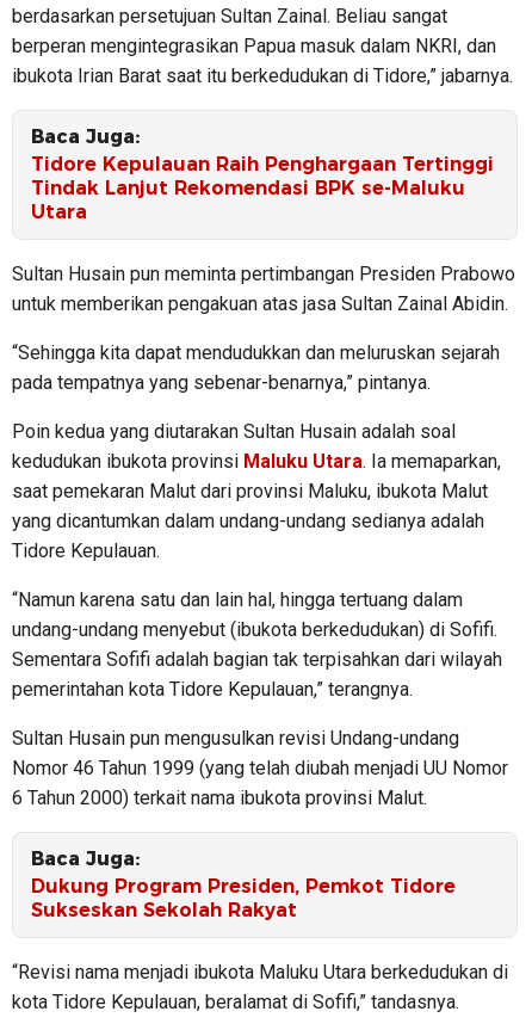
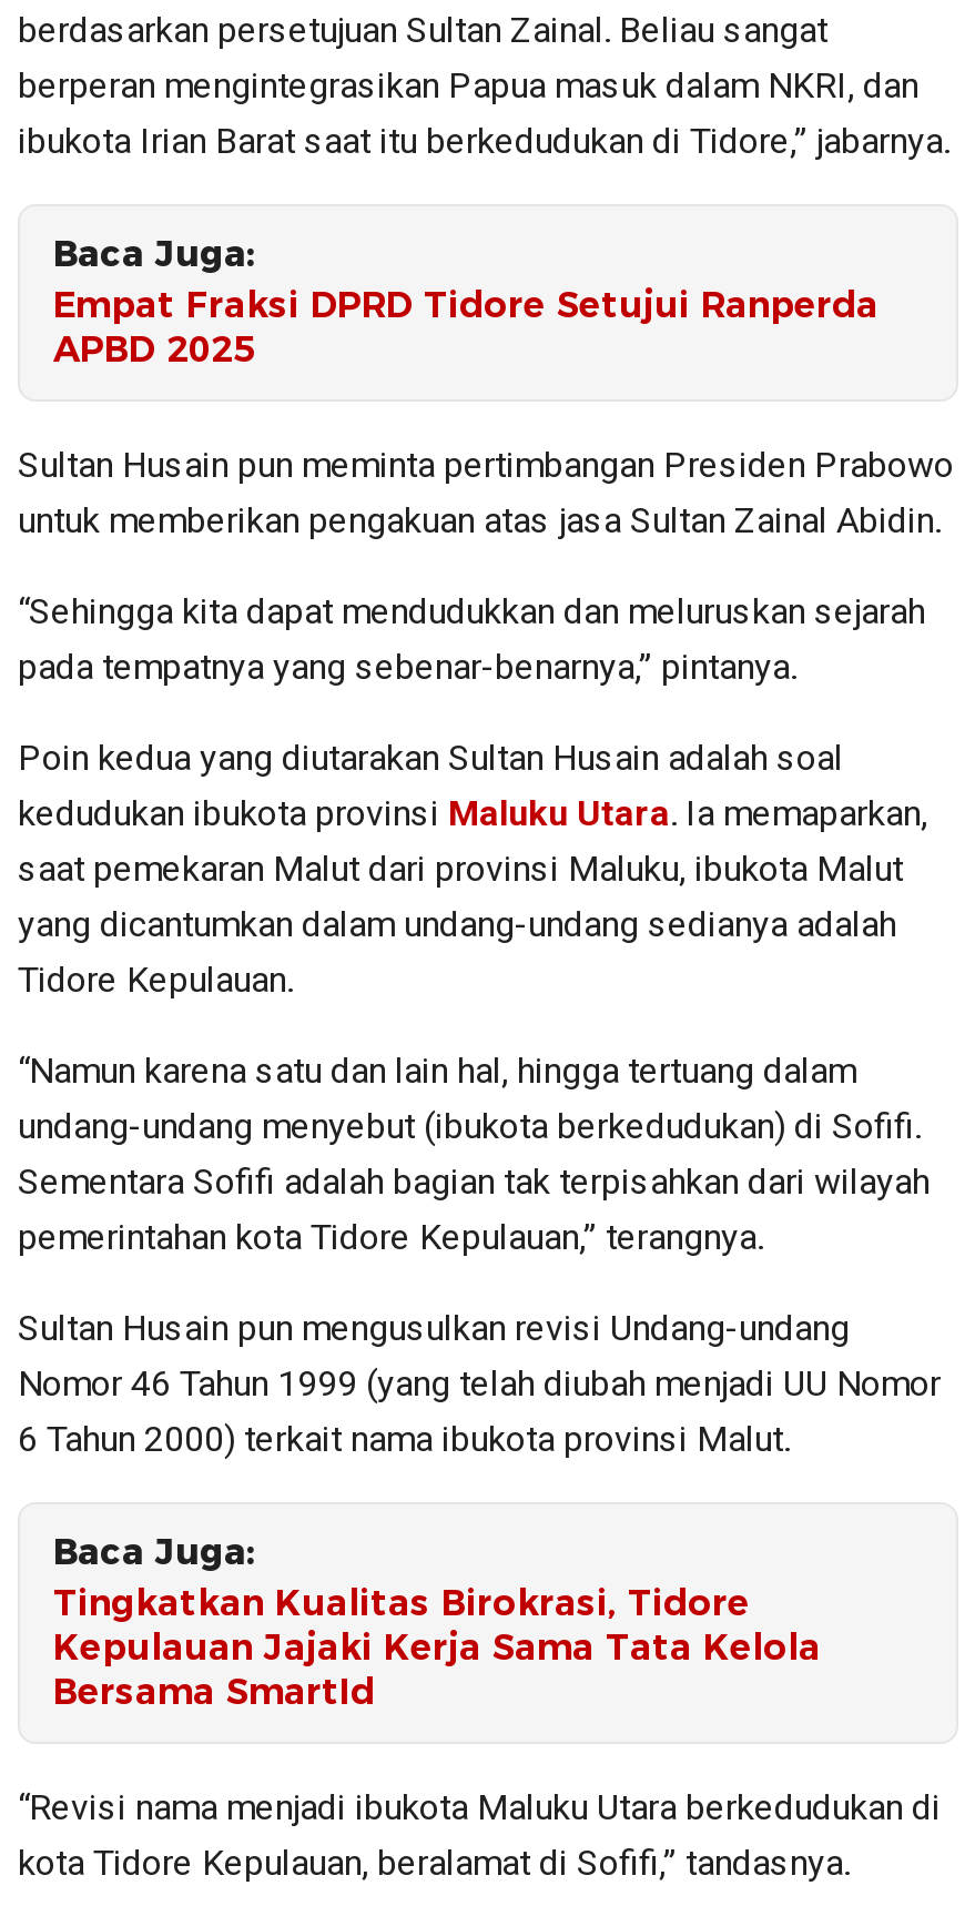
[31,153,494,224] Tidore Kepulauan Raih Penghargaan Tertinggi | Tindak Lanjut Rekomendasi BPK se-Maluku | Utara -> [53,285,878,372] Empat Fraksi DPRD Tidore Setujui Ranperda | APBD 2025
moved [12,263,515,871] -> [18,445,954,1574]: Sultan Husain pun meminta pertimbangan Presiden Prabowo | untuk memberikan pengakuan atas jasa Sultan Zainal Abidin. | “Sehingga kita dapat mendudukkan dan meluruskan sejarah | ... | 6 Tahun 2000) terkait nama ibukota provinsi Malut. | Baca Juga:
[31,875,456,922] Dukung Program Presiden, Pemkot Tidore | Sukseskan Sekolah Rakyat -> [53,1583,821,1714] Tingkatkan Kualitas Birokrasi, Tidore | Kepulauan Jajaki Kerja Sama Tata Kelola | Bersama SmartId

